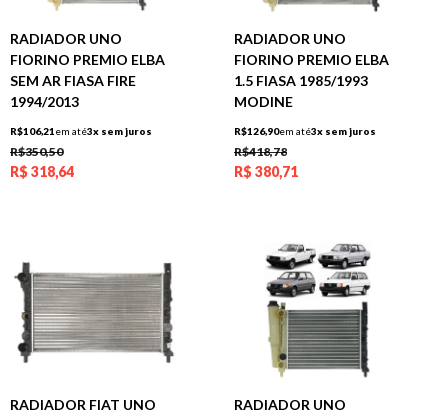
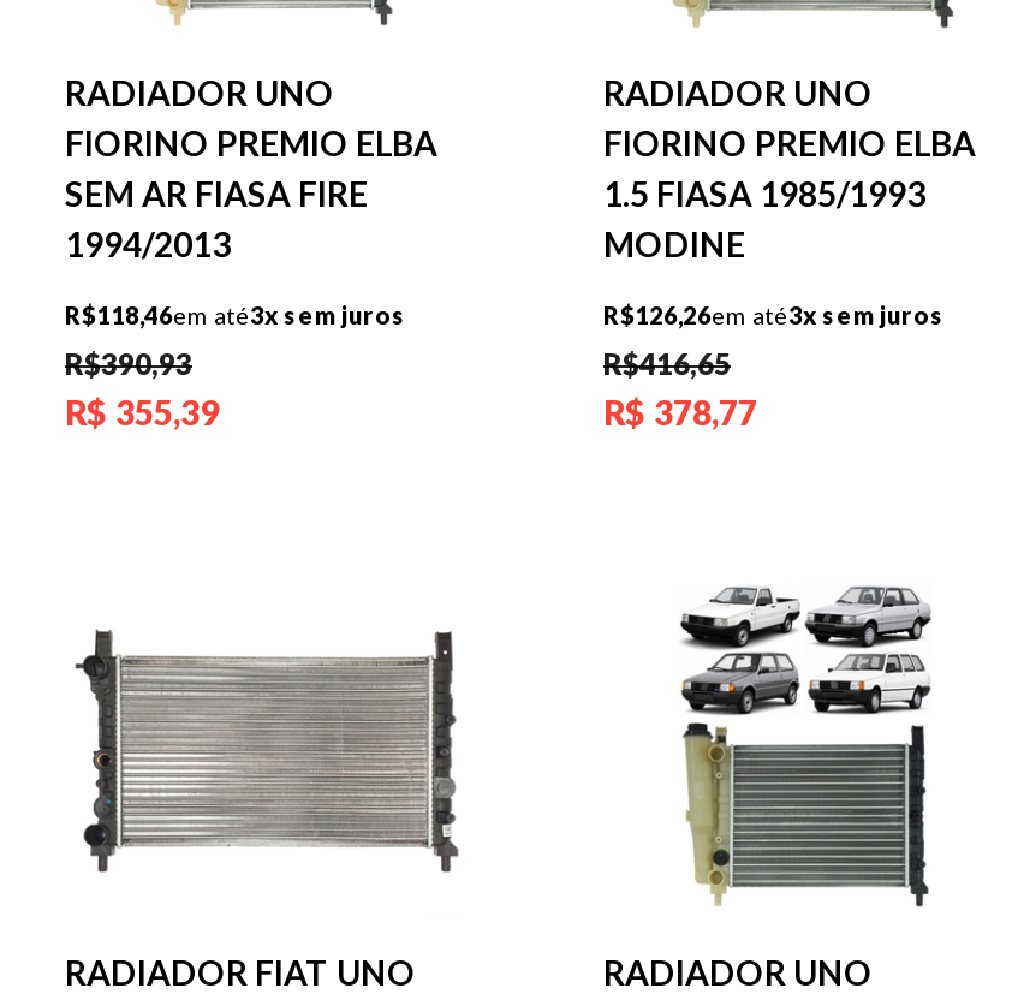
[10,125,152,137] R$106,21em até3x sem juros -> [65,300,406,329] R$118,46em até3x sem juros
[234,125,376,137] R$126,90em até3x sem juros -> [603,300,945,329] R$126,26em até3x sem juros
[10,144,74,180] R$350,50 | R$318,64 -> [65,346,219,432] R$390,93 | R$355,39
[234,144,298,180] R$418,78 | R$380,71 -> [603,346,757,432] R$416,65 | R$378,77

